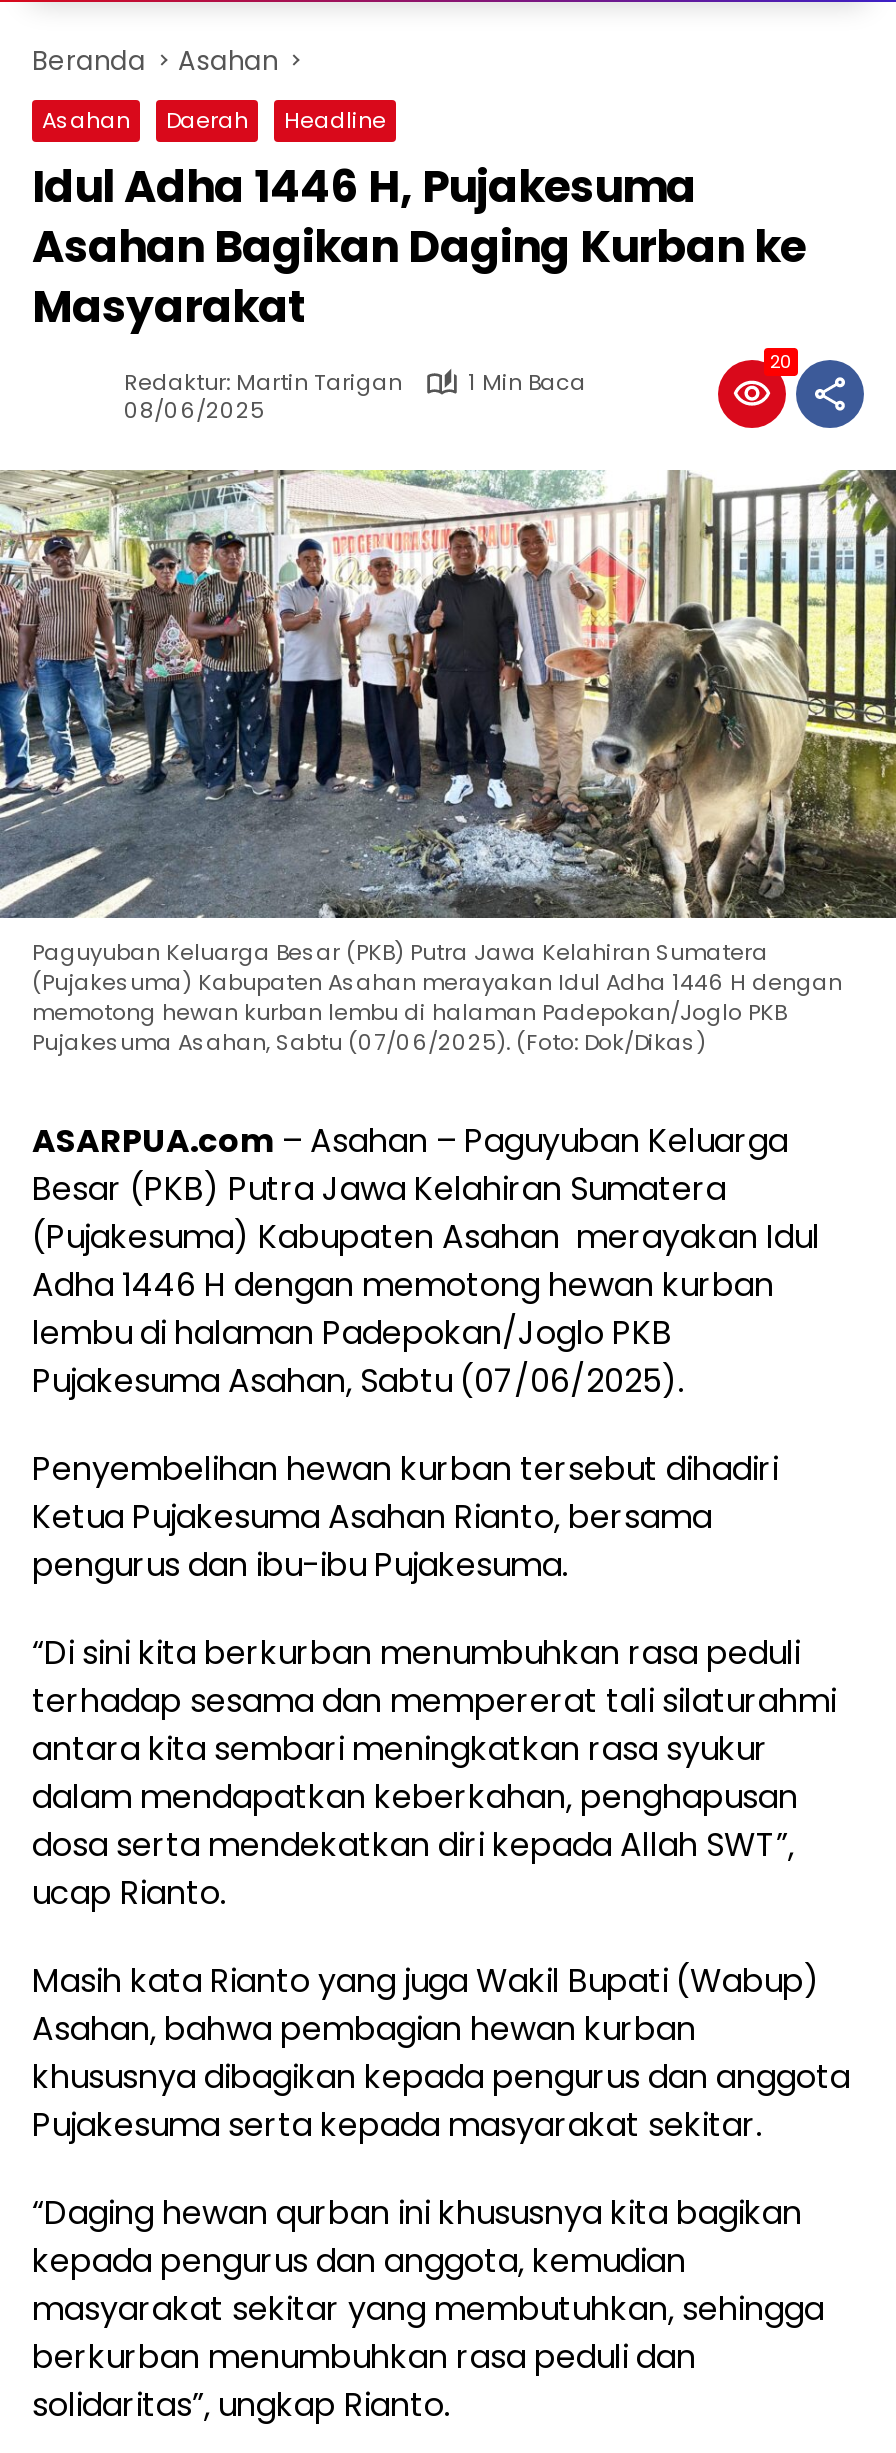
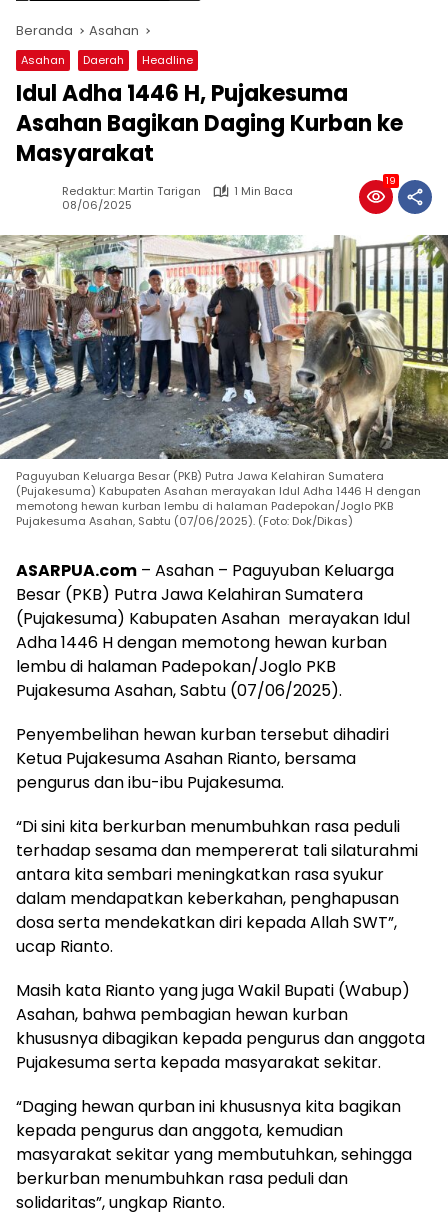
[770,350,792,374] 20 -> [386,175,396,187] 19

